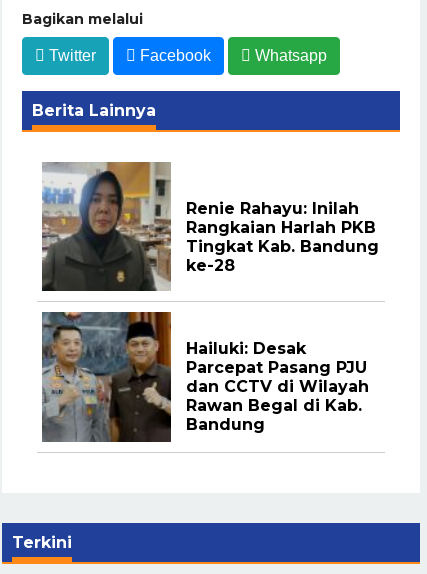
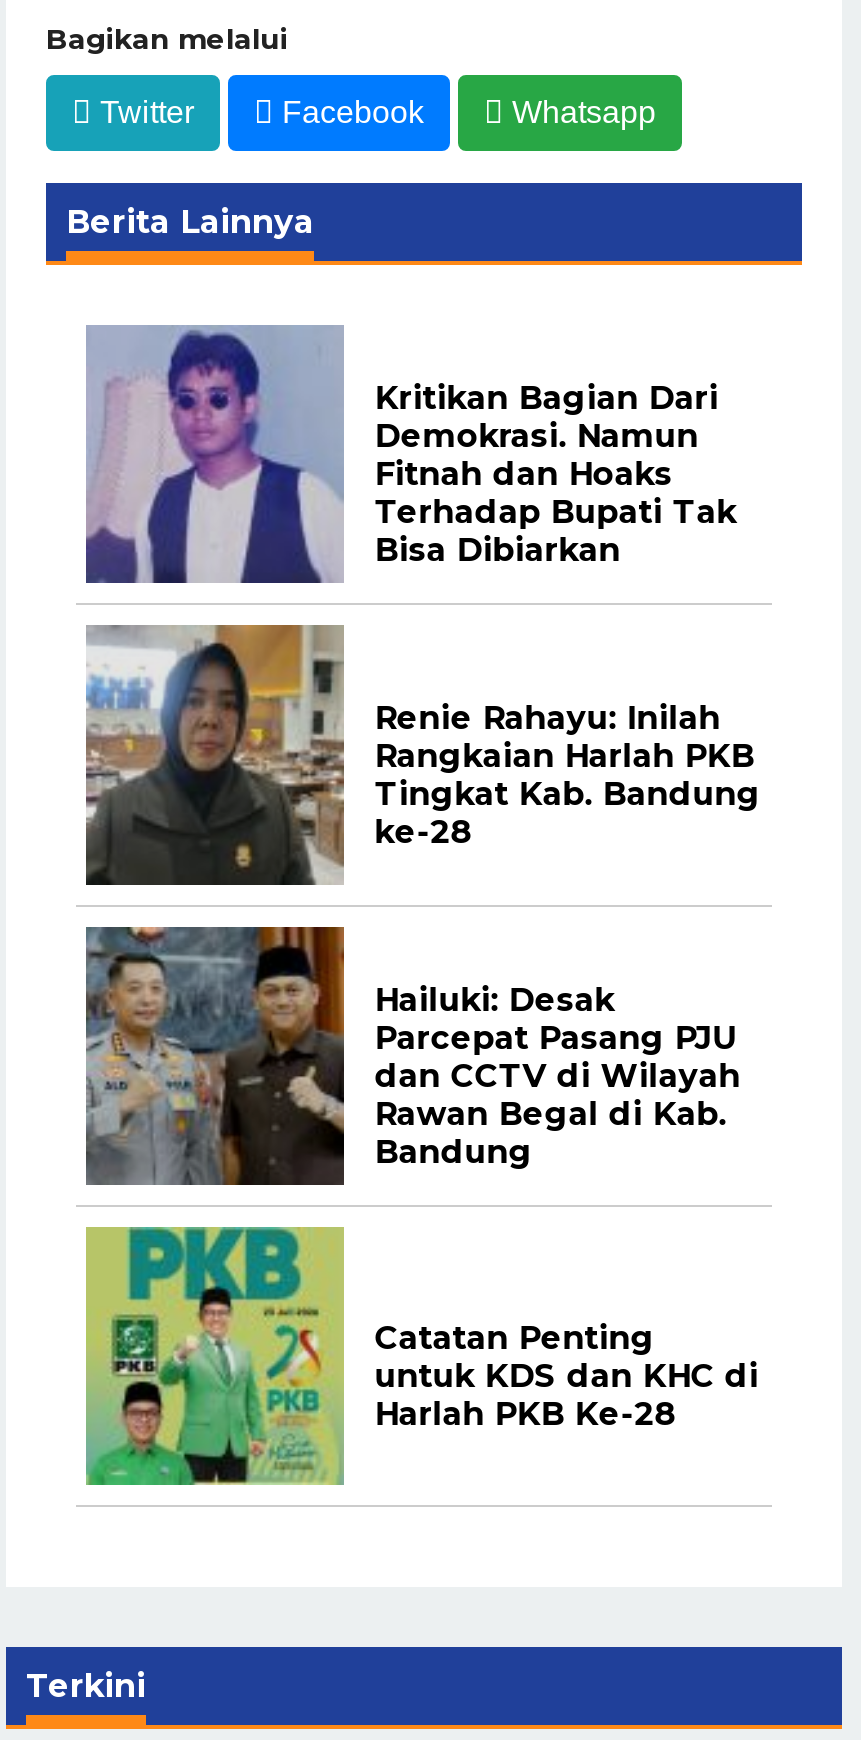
none -> [86,325,736,585] [image] | Kritikan Bagian Dari | Demokrasi. Namun | Fitnah dan Hoaks | Terhadap Bupati Tak | Bisa Dibiarkan
none -> [84,1225,758,1485] [image] | Catatan Penting | untuk KDS dan KHC di | Harlah PKB Ke-28

